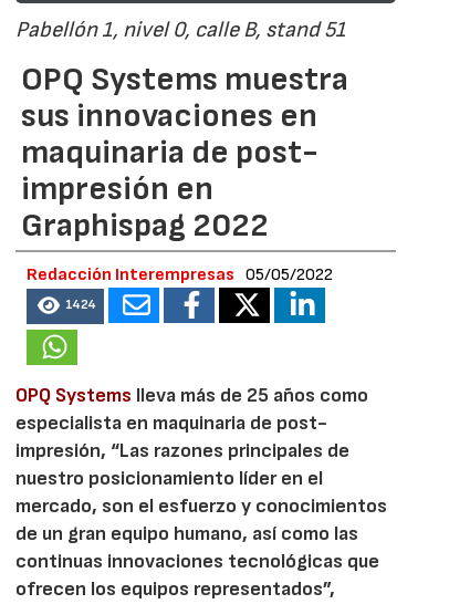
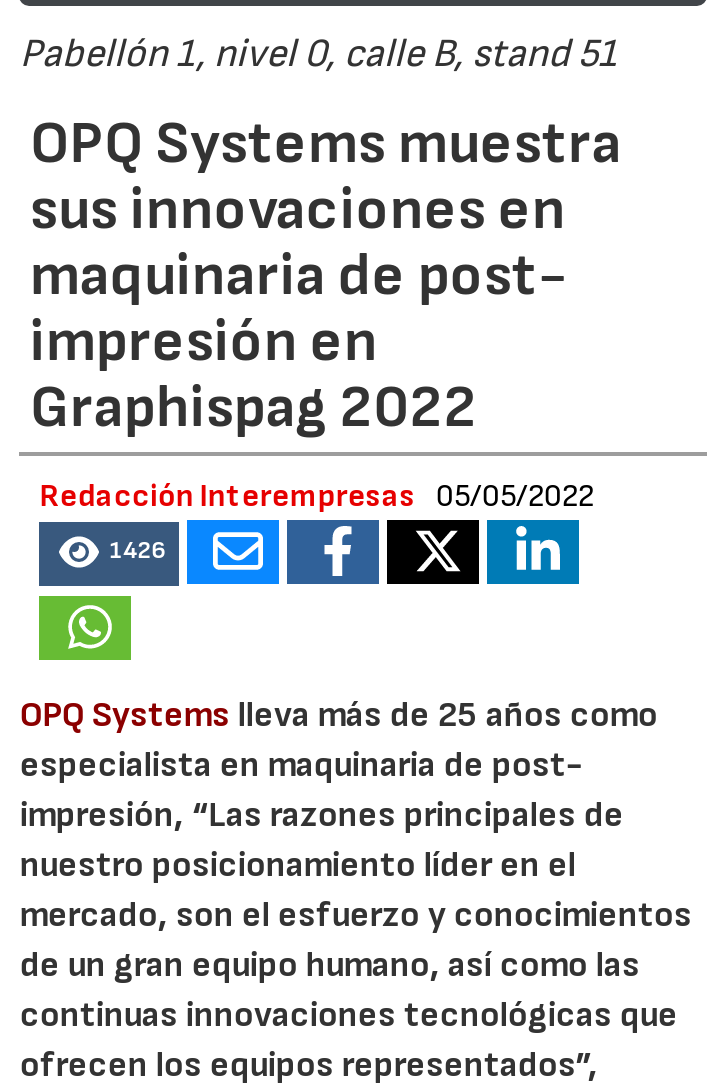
[66,296,97,313] 1424 -> [110,536,166,566] 1426

